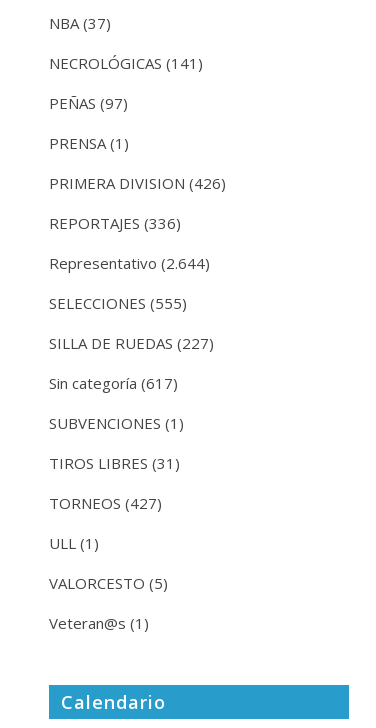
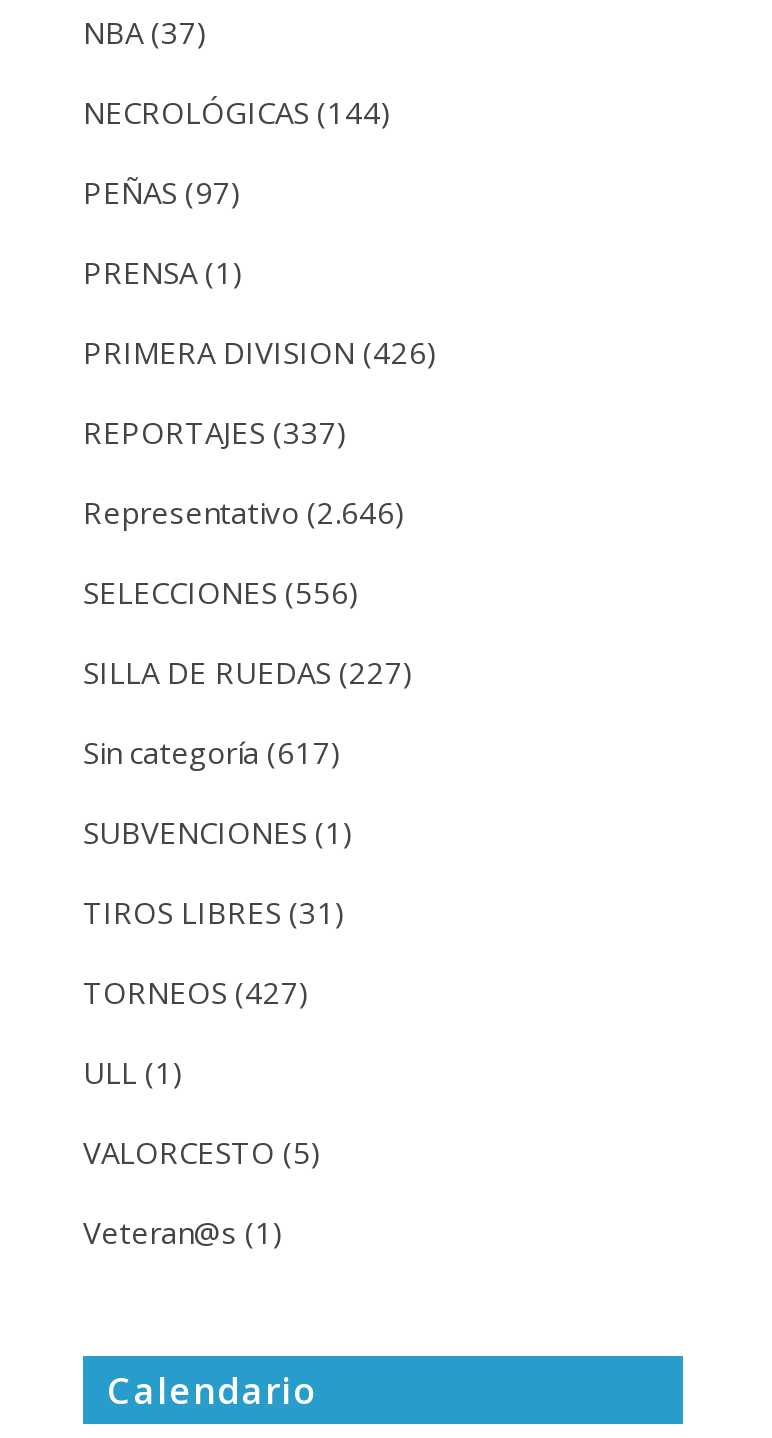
[49,53,203,73] NECROLÓGICAS (141) -> [83,92,391,132] NECROLÓGICAS (144)
[49,213,181,233] REPORTAJES (336) -> [83,412,347,452] REPORTAJES (337)
[49,253,210,273] Representativo (2.644) -> [83,492,405,532] Representativo (2.646)
[49,293,187,313] SELECCIONES (555) -> [83,572,359,612] SELECCIONES (556)

